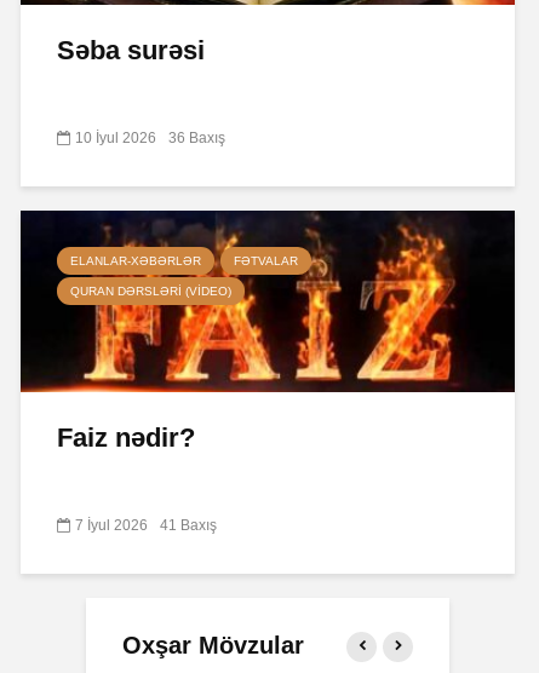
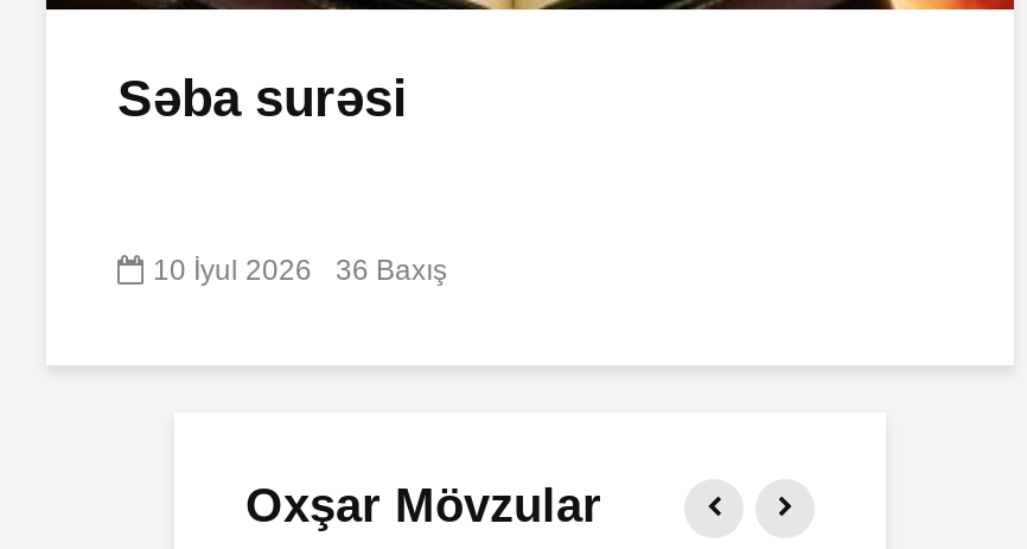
[21,209,516,393] [image] | ELANLAR-XƏBƏRLƏR | FƏTVALAR | QURAN DƏRSLƏRI (VIDEO) -> none
[57,422,217,534] Faiz nədir? | 7 İyul 2026 | 41 Baxış -> none

